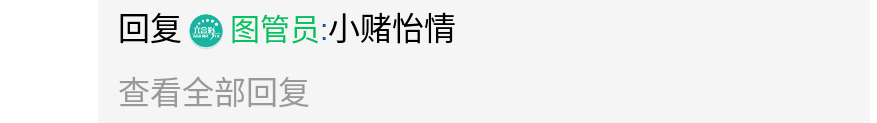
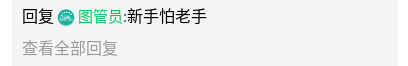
[230,13,456,47] 图管员:小赌怡情 -> [78,8,207,25] 图管员:新手怕老手

